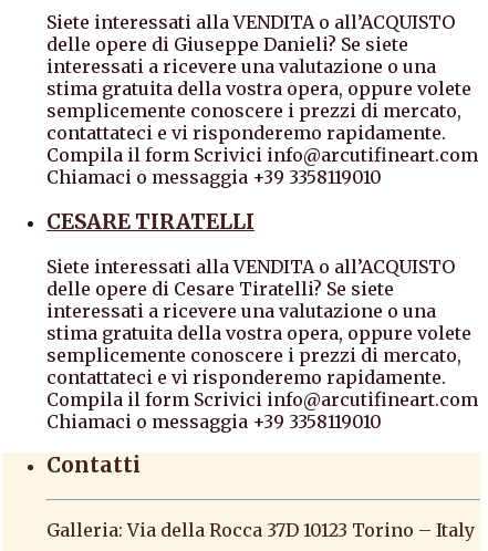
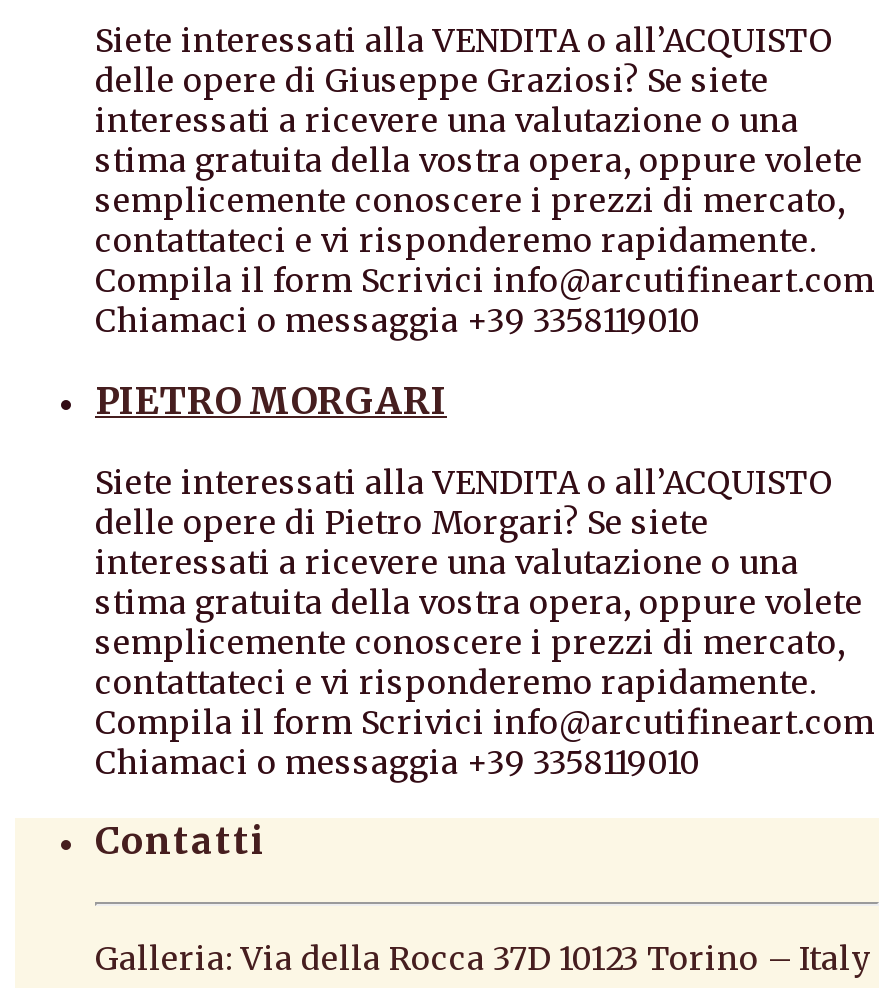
[46,33,408,56] delle opere di Giuseppe Danieli? Se siete -> [95,60,769,100] delle opere di Giuseppe Graziosi? Se siete
[46,209,255,234] CESARE TIRATELLI -> [95,378,447,424] PIETRO MORGARI
[46,277,394,299] delle opere di Cesare Tiratelli? Se siete -> [95,501,709,541] delle opere di Pietro Morgari? Se siete

